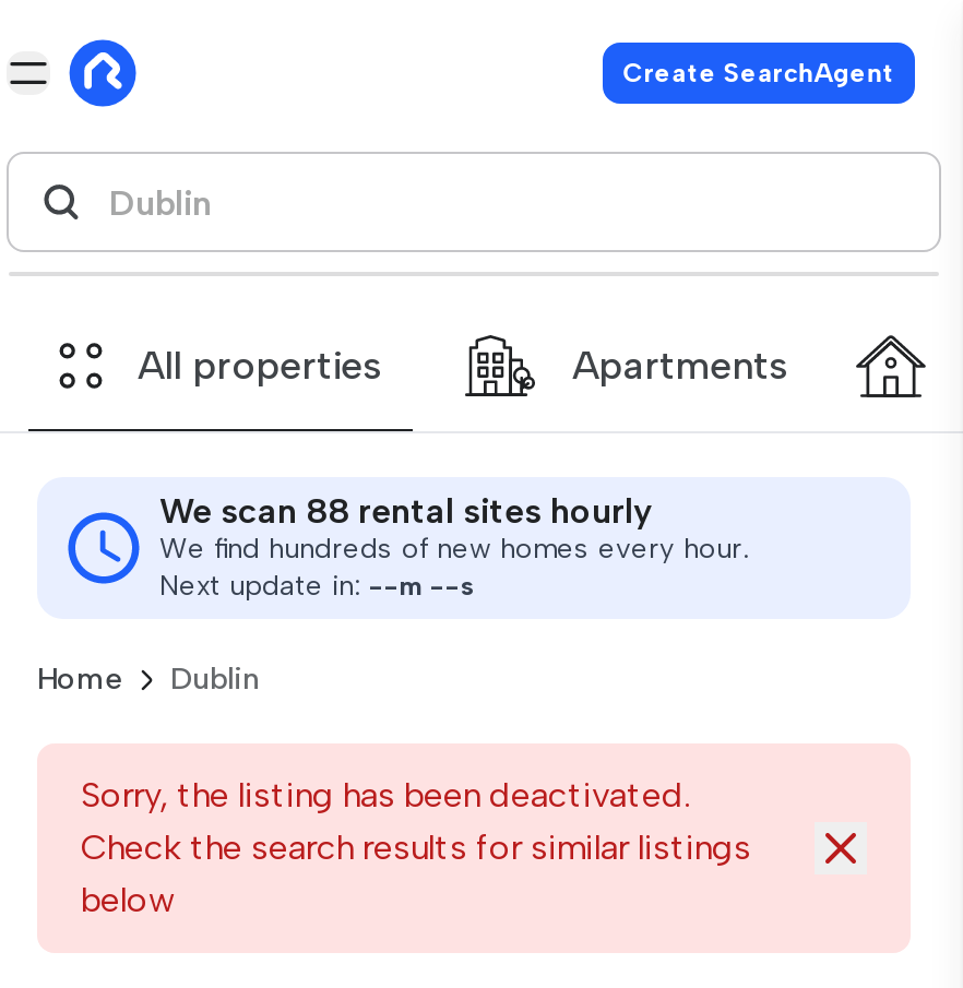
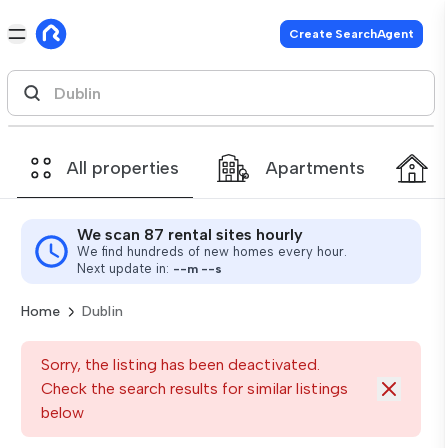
[159,490,653,532] We scan 88 rental sites hourly -> [77,225,303,244] We scan 87 rental sites hourly

